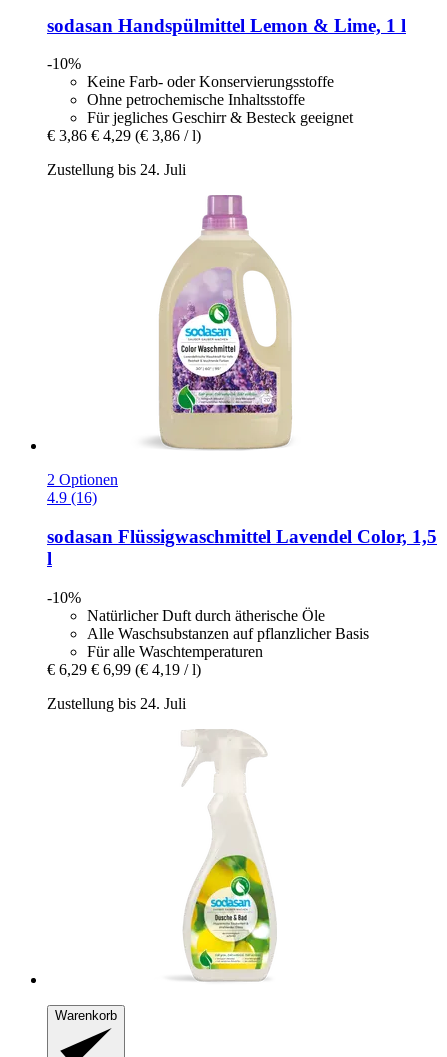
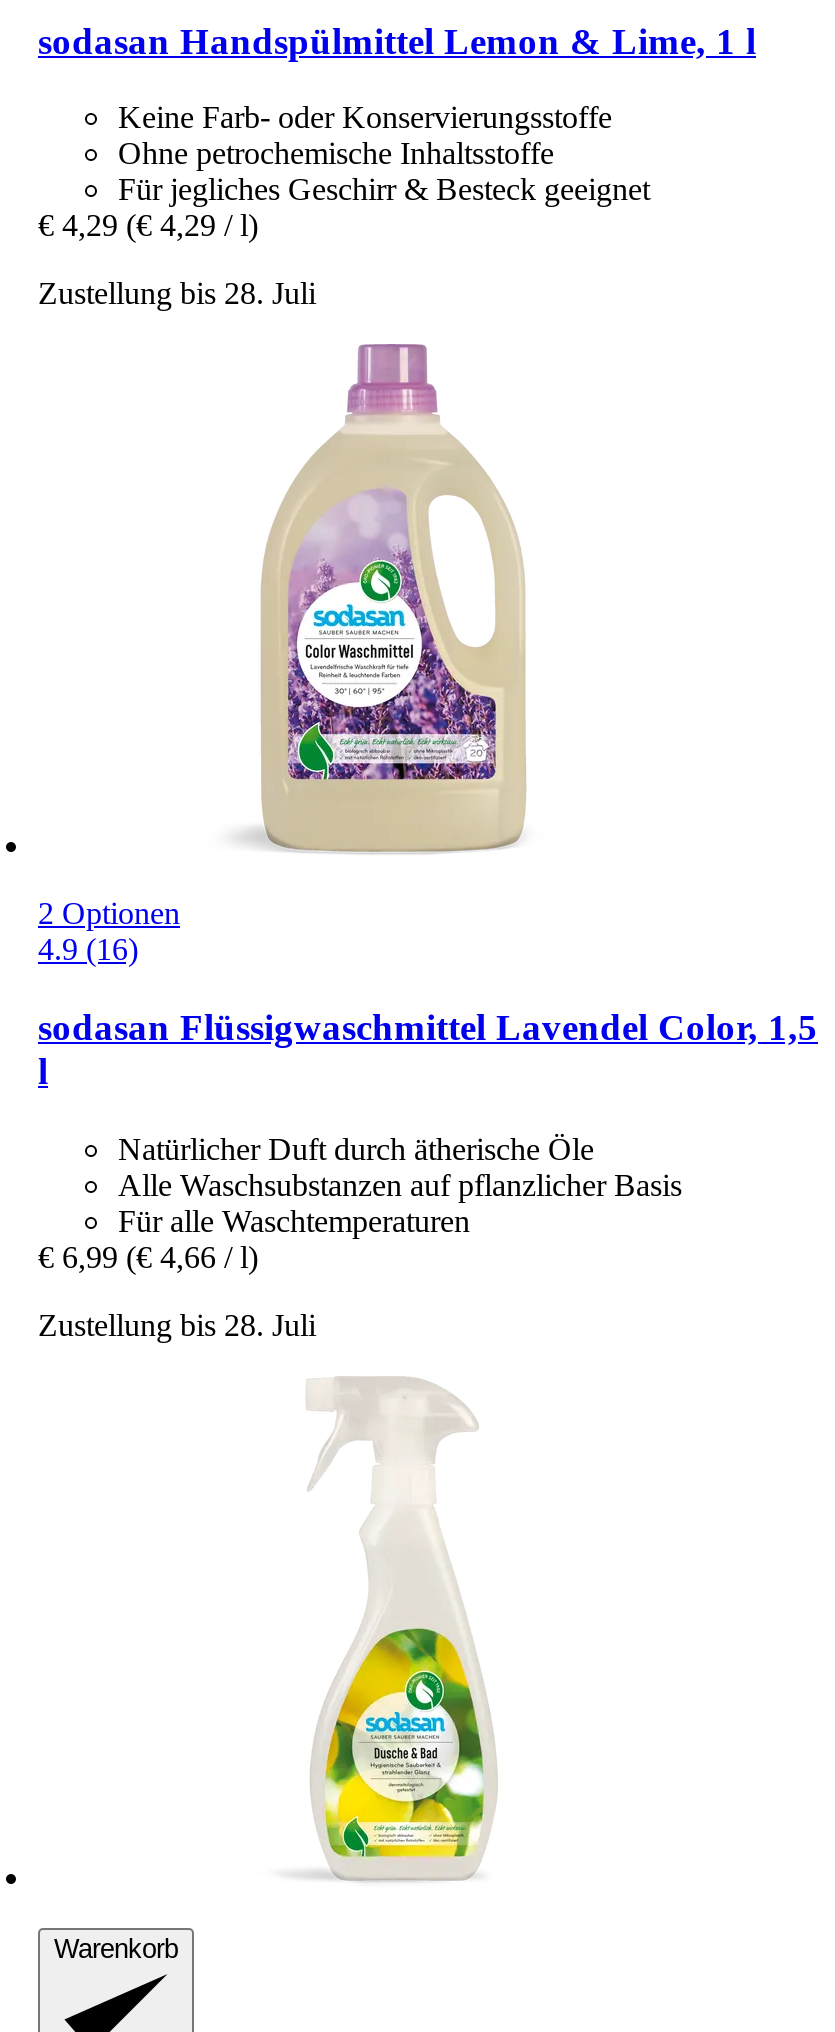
[47,55,81,72] -10% -> none
[47,127,201,144] € 3,86 € 4,29 (€ 3,86 / l) -> [38,209,258,243] € 4,29 (€ 4,29 / l)
[47,161,186,178] Zustellung bis 24. Juli -> [38,277,316,311] Zustellung bis 28. Juli
[47,589,81,606] -10% -> none
[47,661,201,678] € 6,29 € 6,99 (€ 4,19 / l) -> [38,1239,258,1273] € 6,99 (€ 4,66 / l)
[47,695,186,712] Zustellung bis 24. Juli -> [38,1307,316,1341] Zustellung bis 28. Juli

